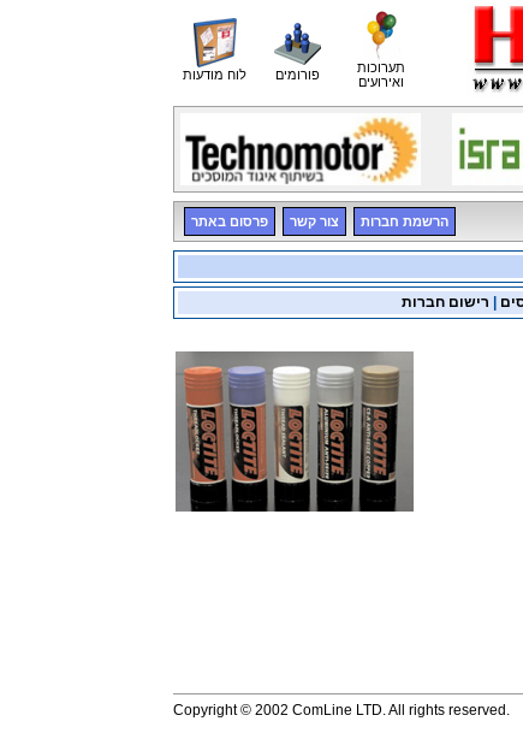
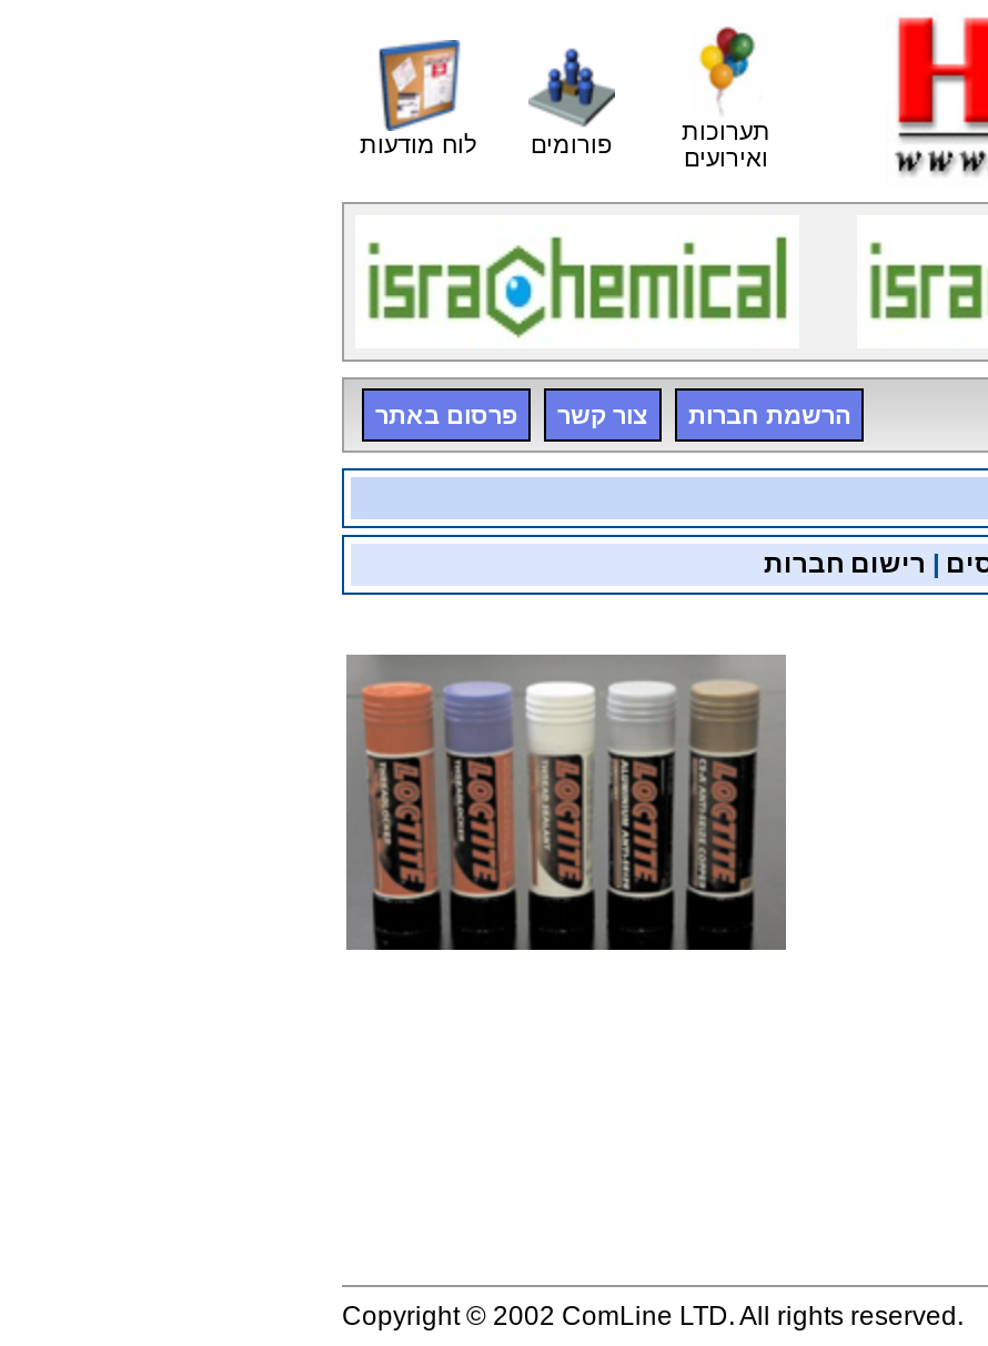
[184,117,418,184] [image] -> [364,224,793,344] [image]

